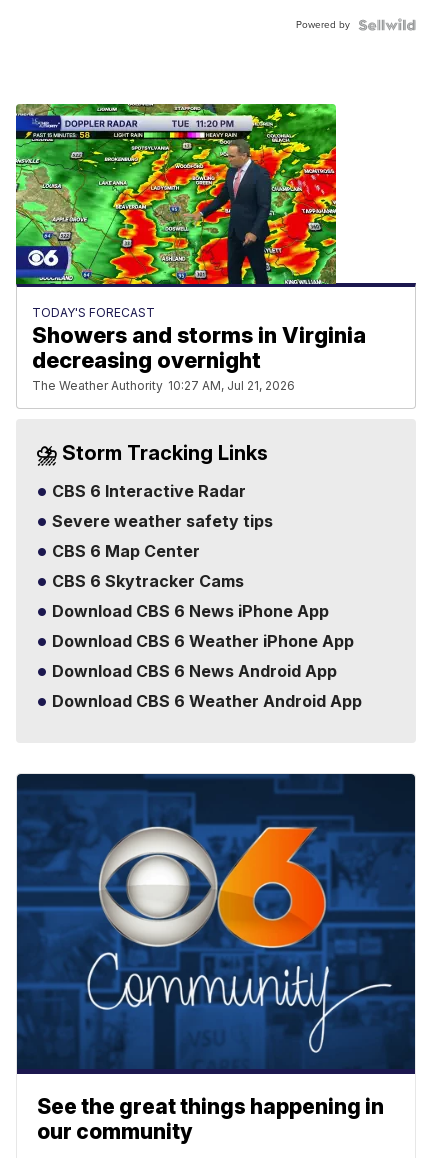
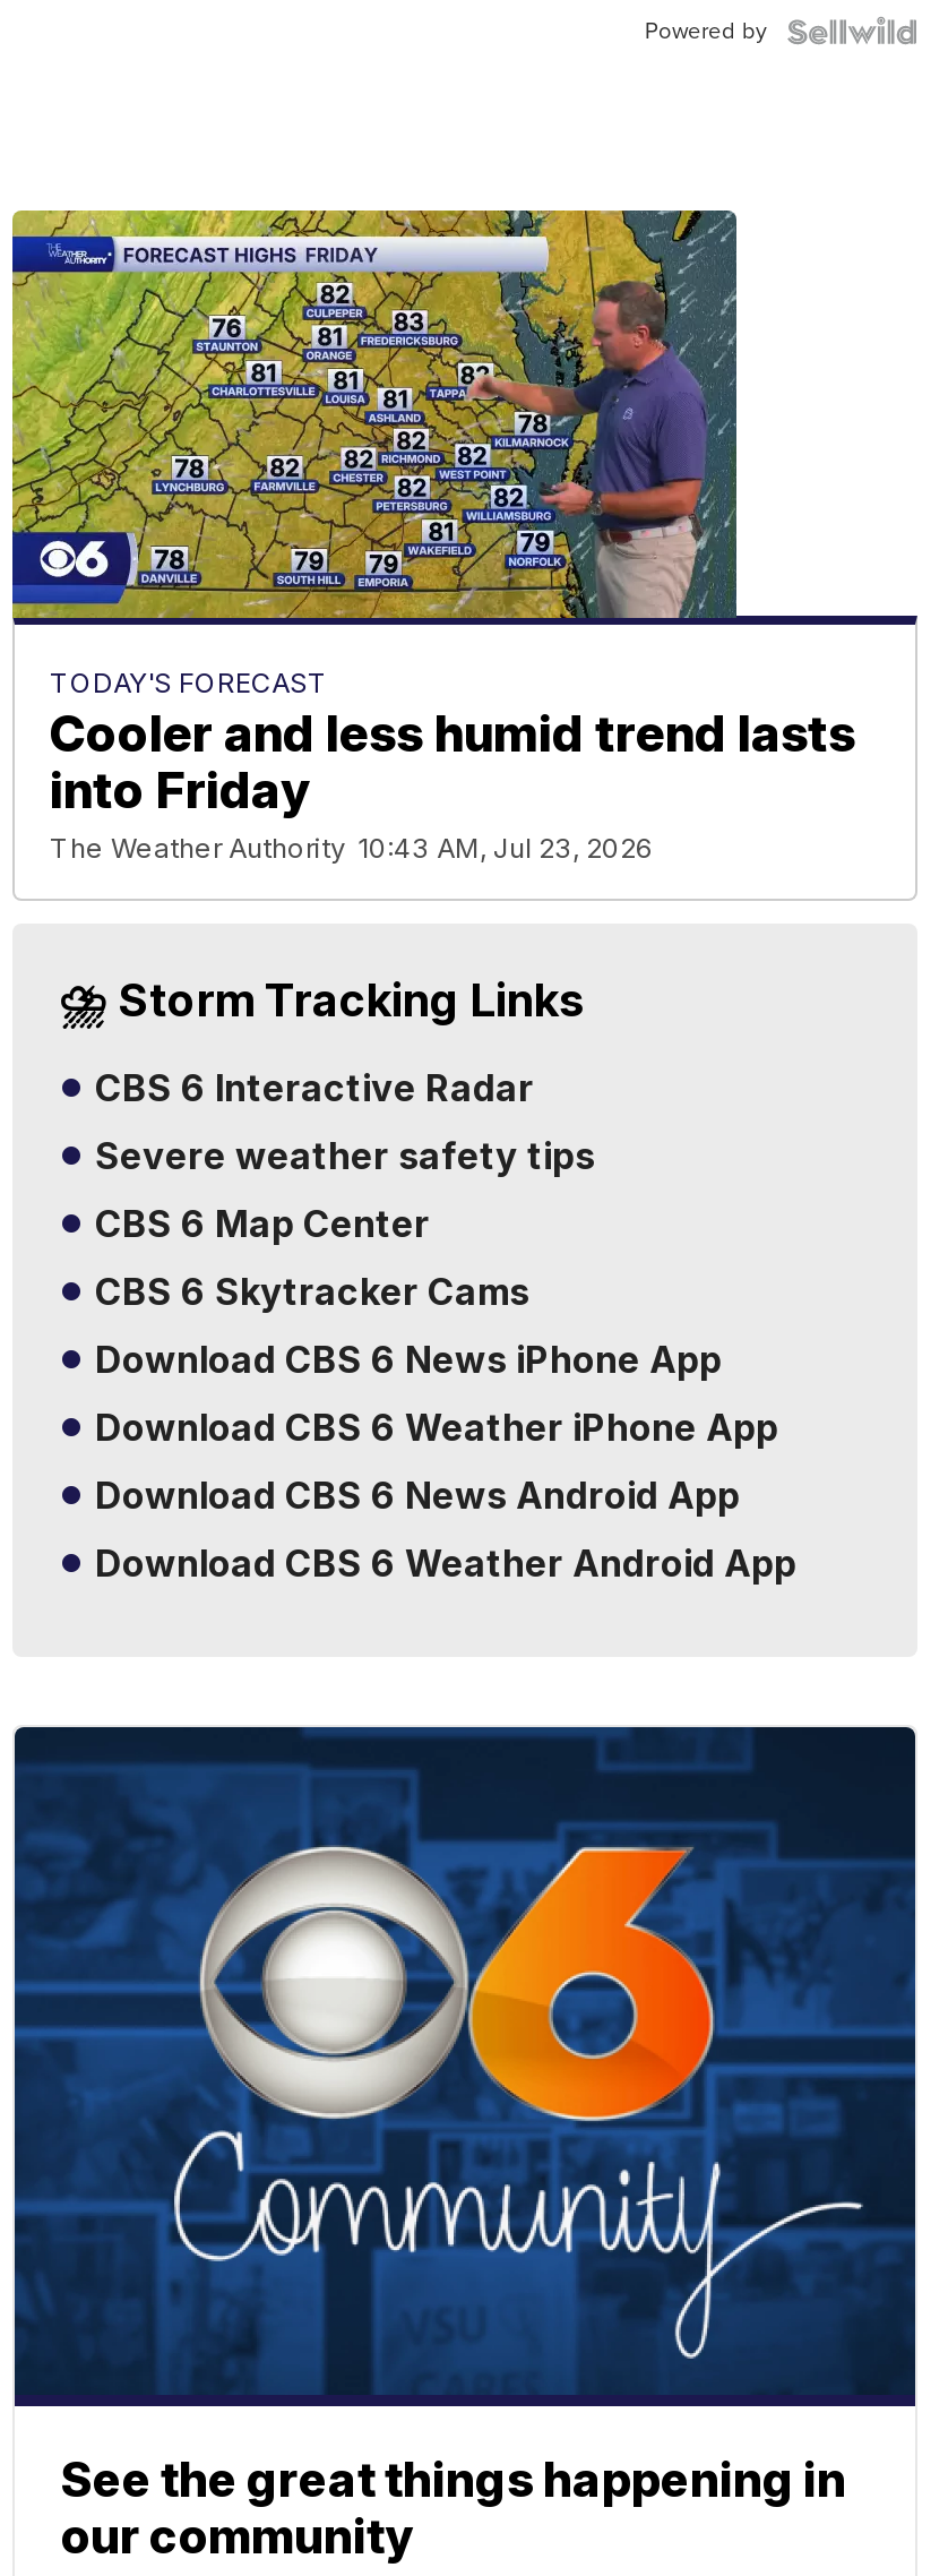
[15,103,366,393] [image] | Showers and storms in Virginia | decreasing overnight | The Weather Authority 10:27 AM, Jul 21, 2026 -> [10,208,855,866] [image] | Cooler and less humid trend lasts | into Friday | The Weather Authority 10:43 AM, Jul 23, 2026

